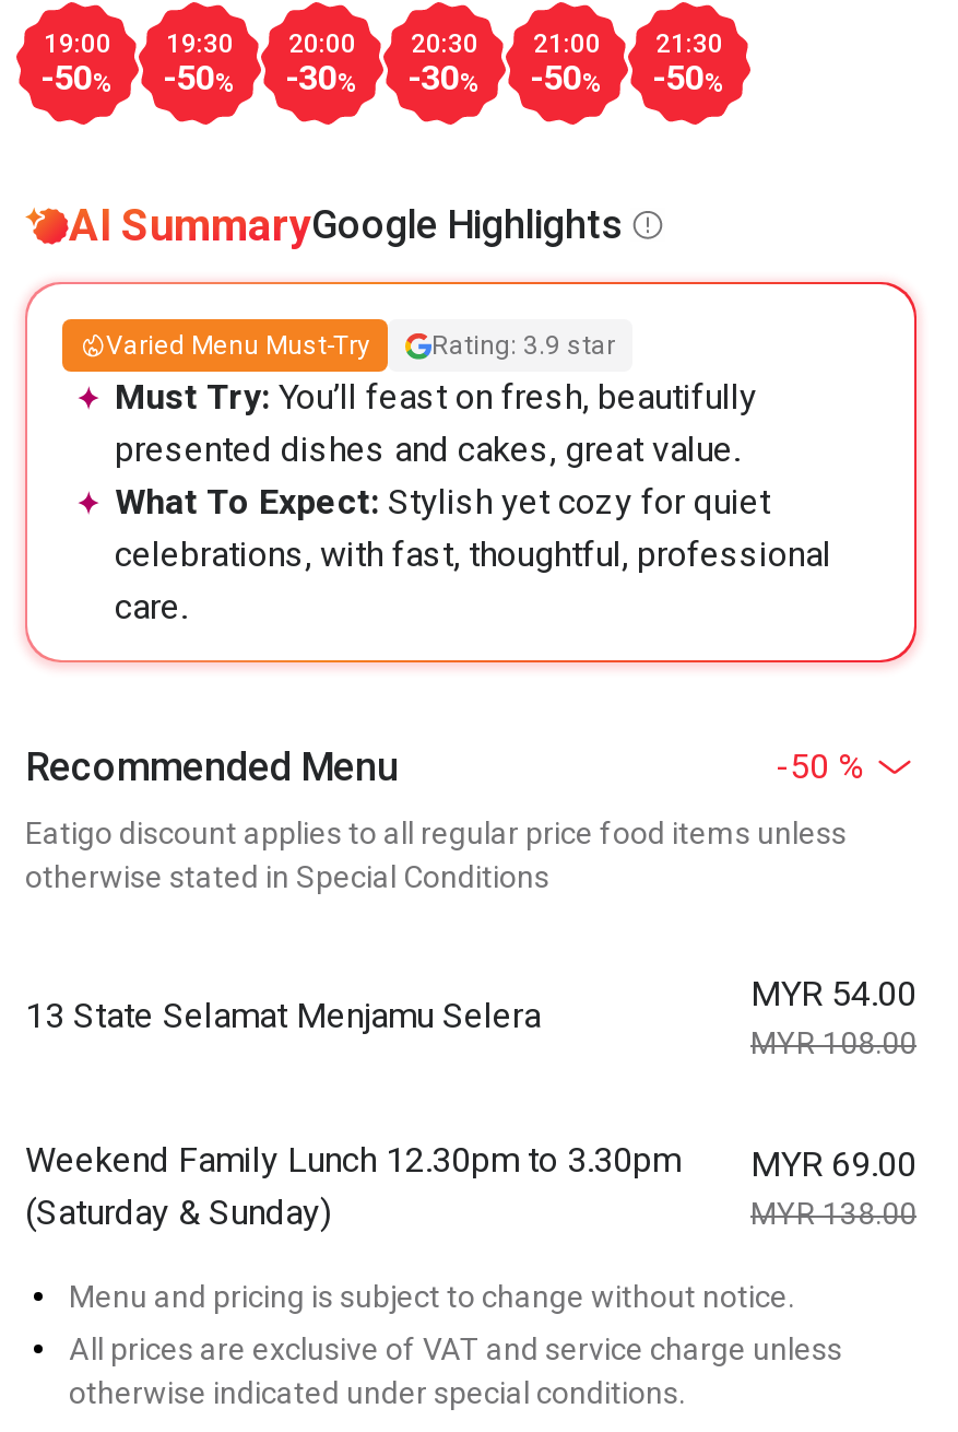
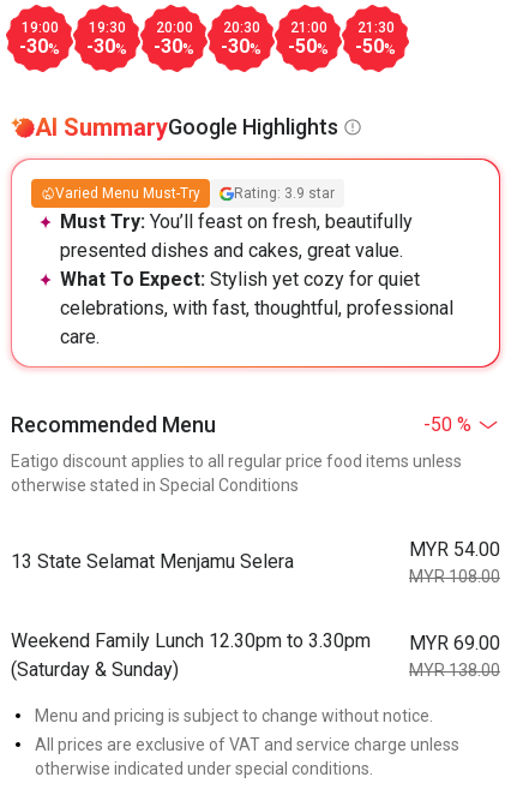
[40,57,115,98] -50% -> [19,35,60,58] -30%
[163,57,237,98] -50% -> [86,35,127,58] -30%

